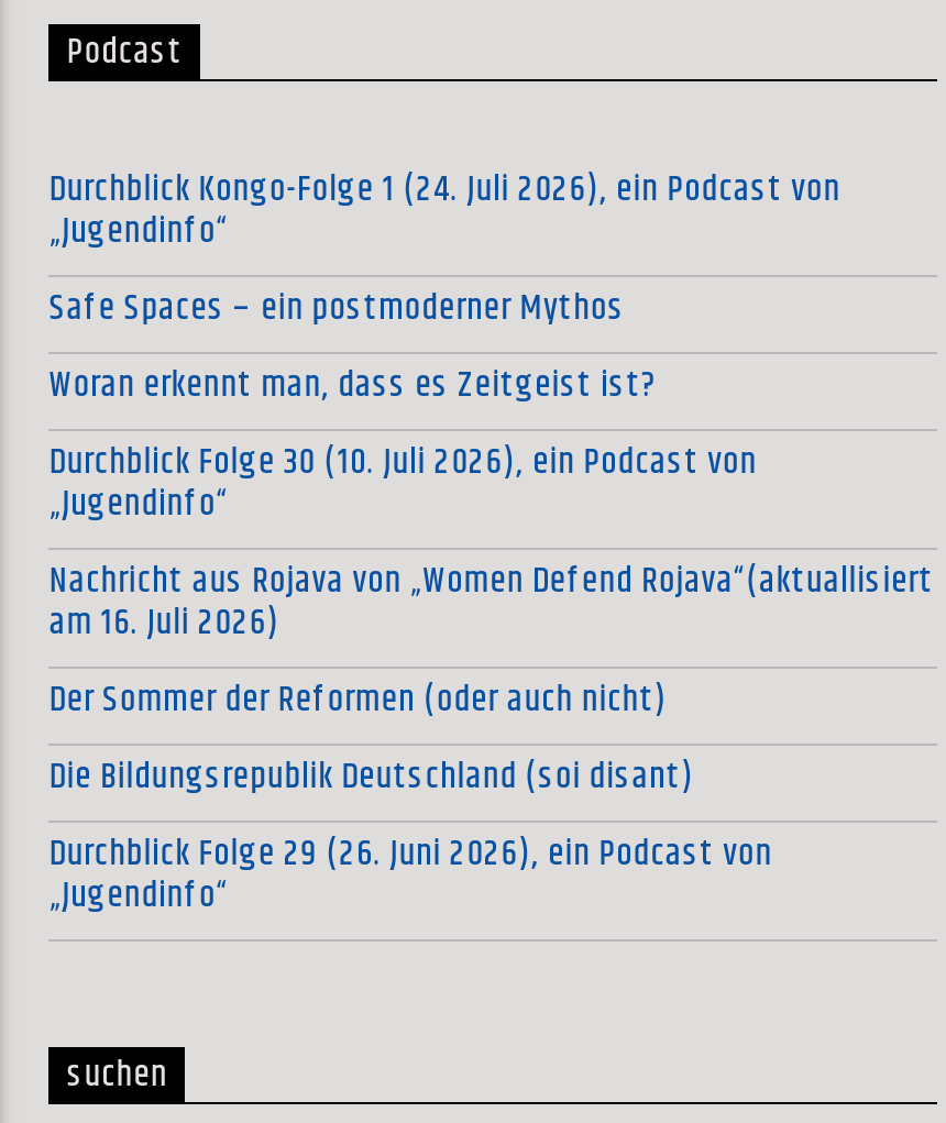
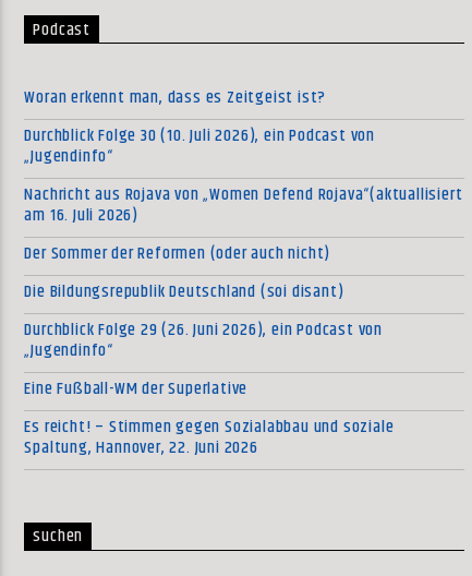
[49,164,840,337] Durchblick Kongo-Folge 1 (24. Juli 2026), ein Podcast von | „Jugendinfo“ | Safe Spaces – ein postmoderner Mythos -> none
moved [49,359,934,925] -> [24,84,463,365]: Woran erkennt man, dass es Zeitgeist ist? | Durchblick Folge 30 (10. Juli 2026), ein Podcast von | „Jugendinfo“ | ... | Durchblick Folge 29 (26. Juni 2026), ein Podcast von | „Jugendinfo“
none -> [24,376,394,462] Eine Fußball-WM der Superlative | Es reicht! – Stimmen gegen Sozialabbau und soziale | Spaltung, Hannover, 22. Juni 2026

